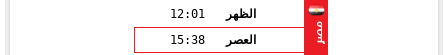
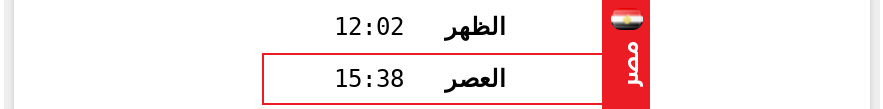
[170,7,255,21] الظهر 12:01 -> [334,12,505,40] الظهر 12:02

